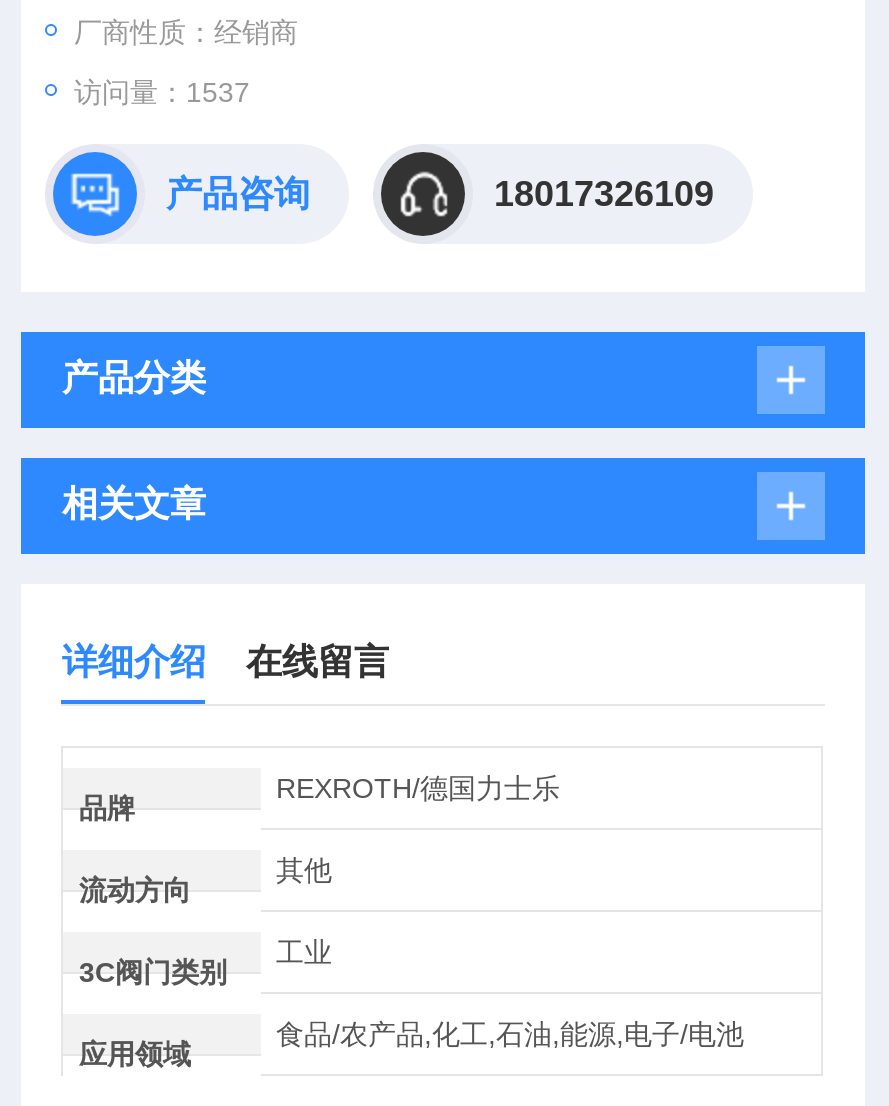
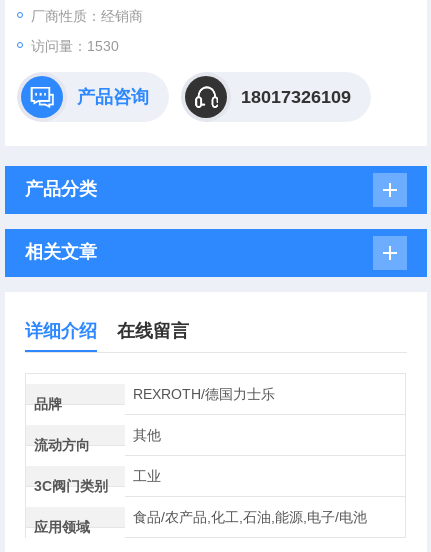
[74,76,250,108] 访问量：1537 -> [31,38,119,54] 访问量：1530

